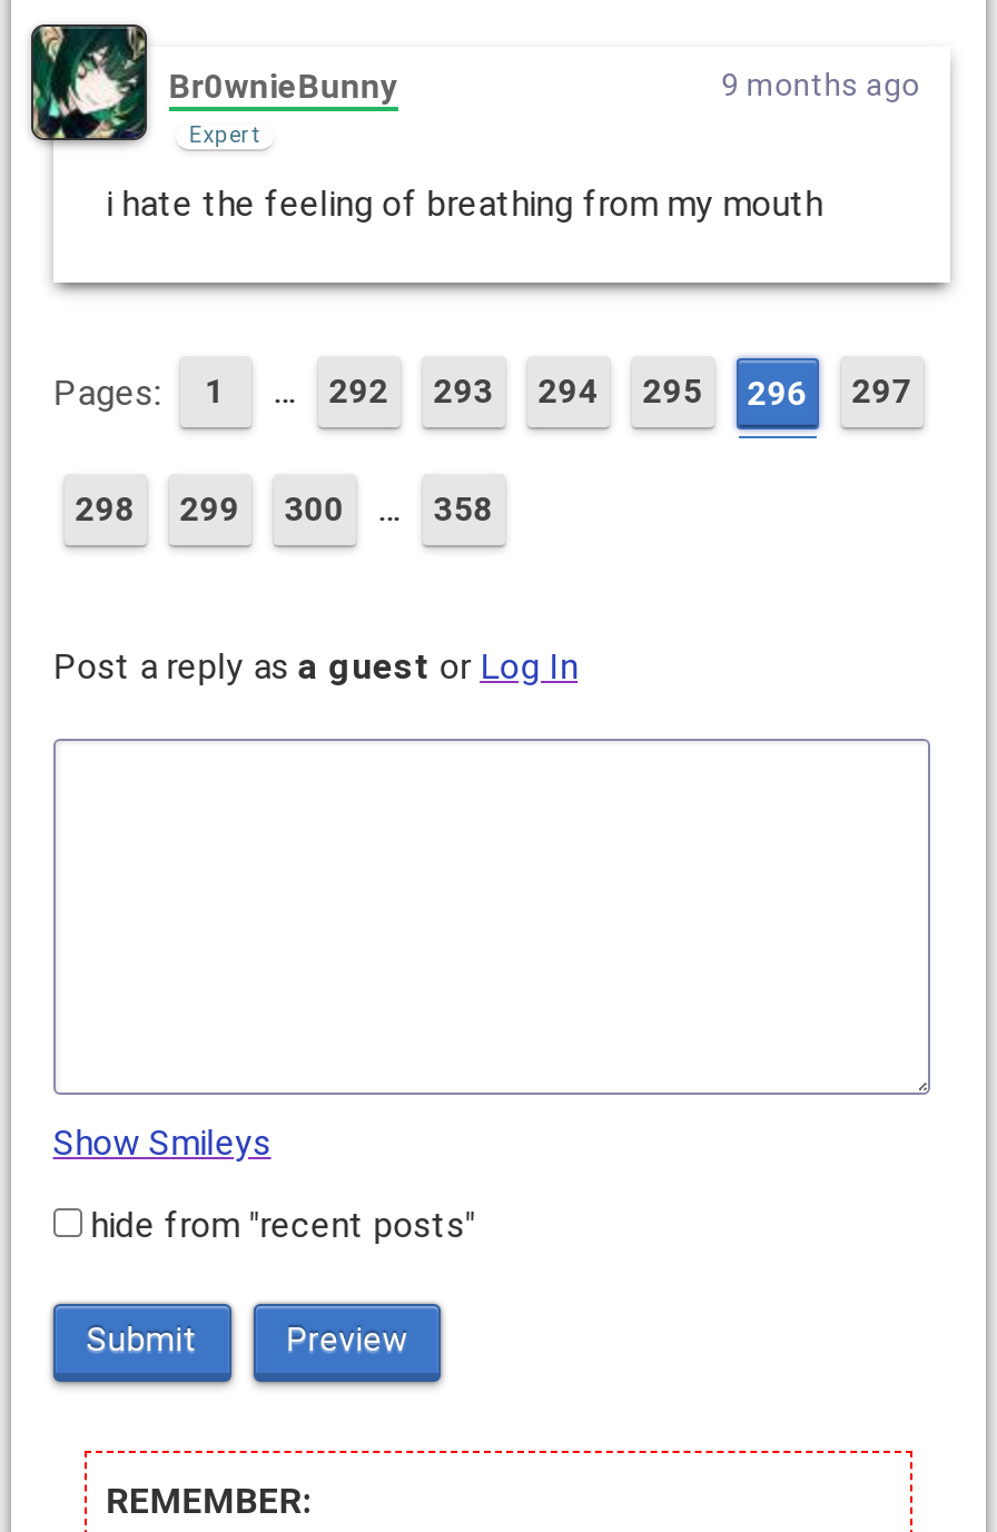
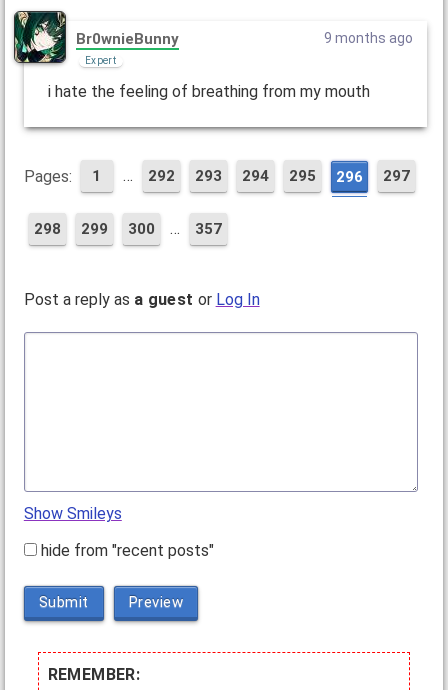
[434,490,494,530] 358 -> [195,220,222,238] 357

